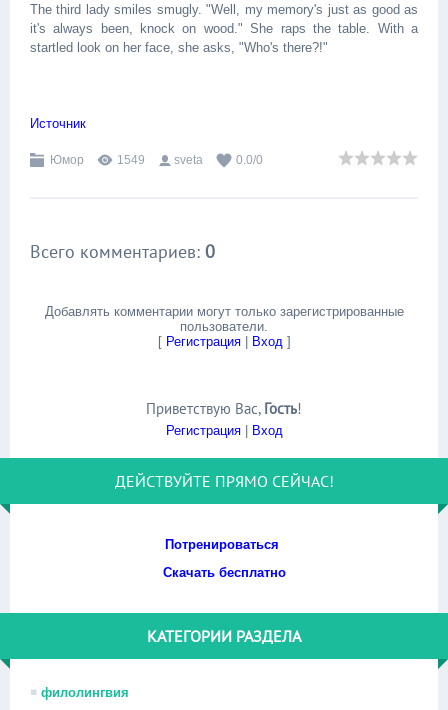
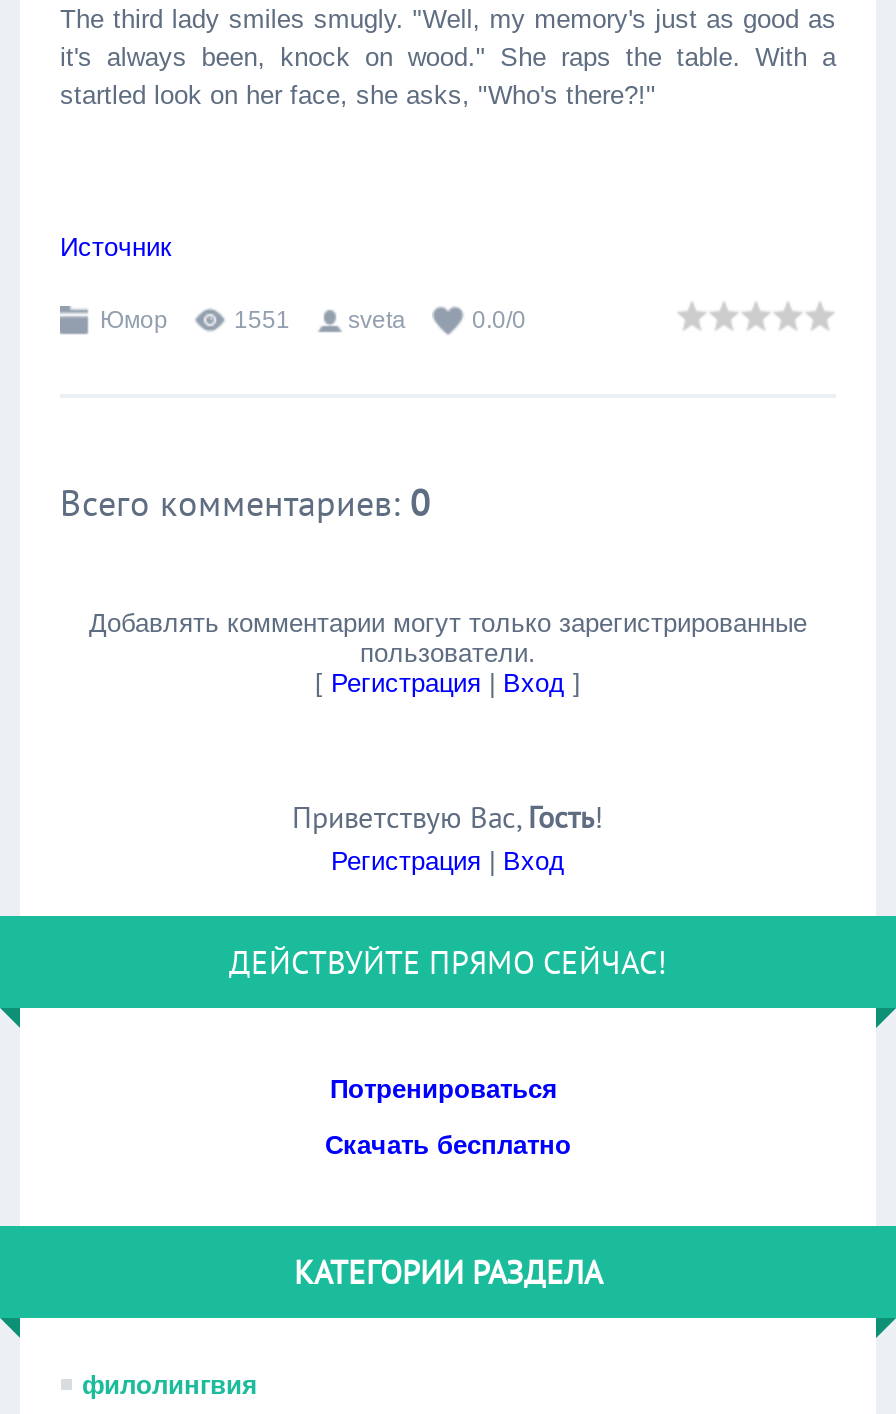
[117,153,145,167] 1549 -> [234,306,290,334] 1551

